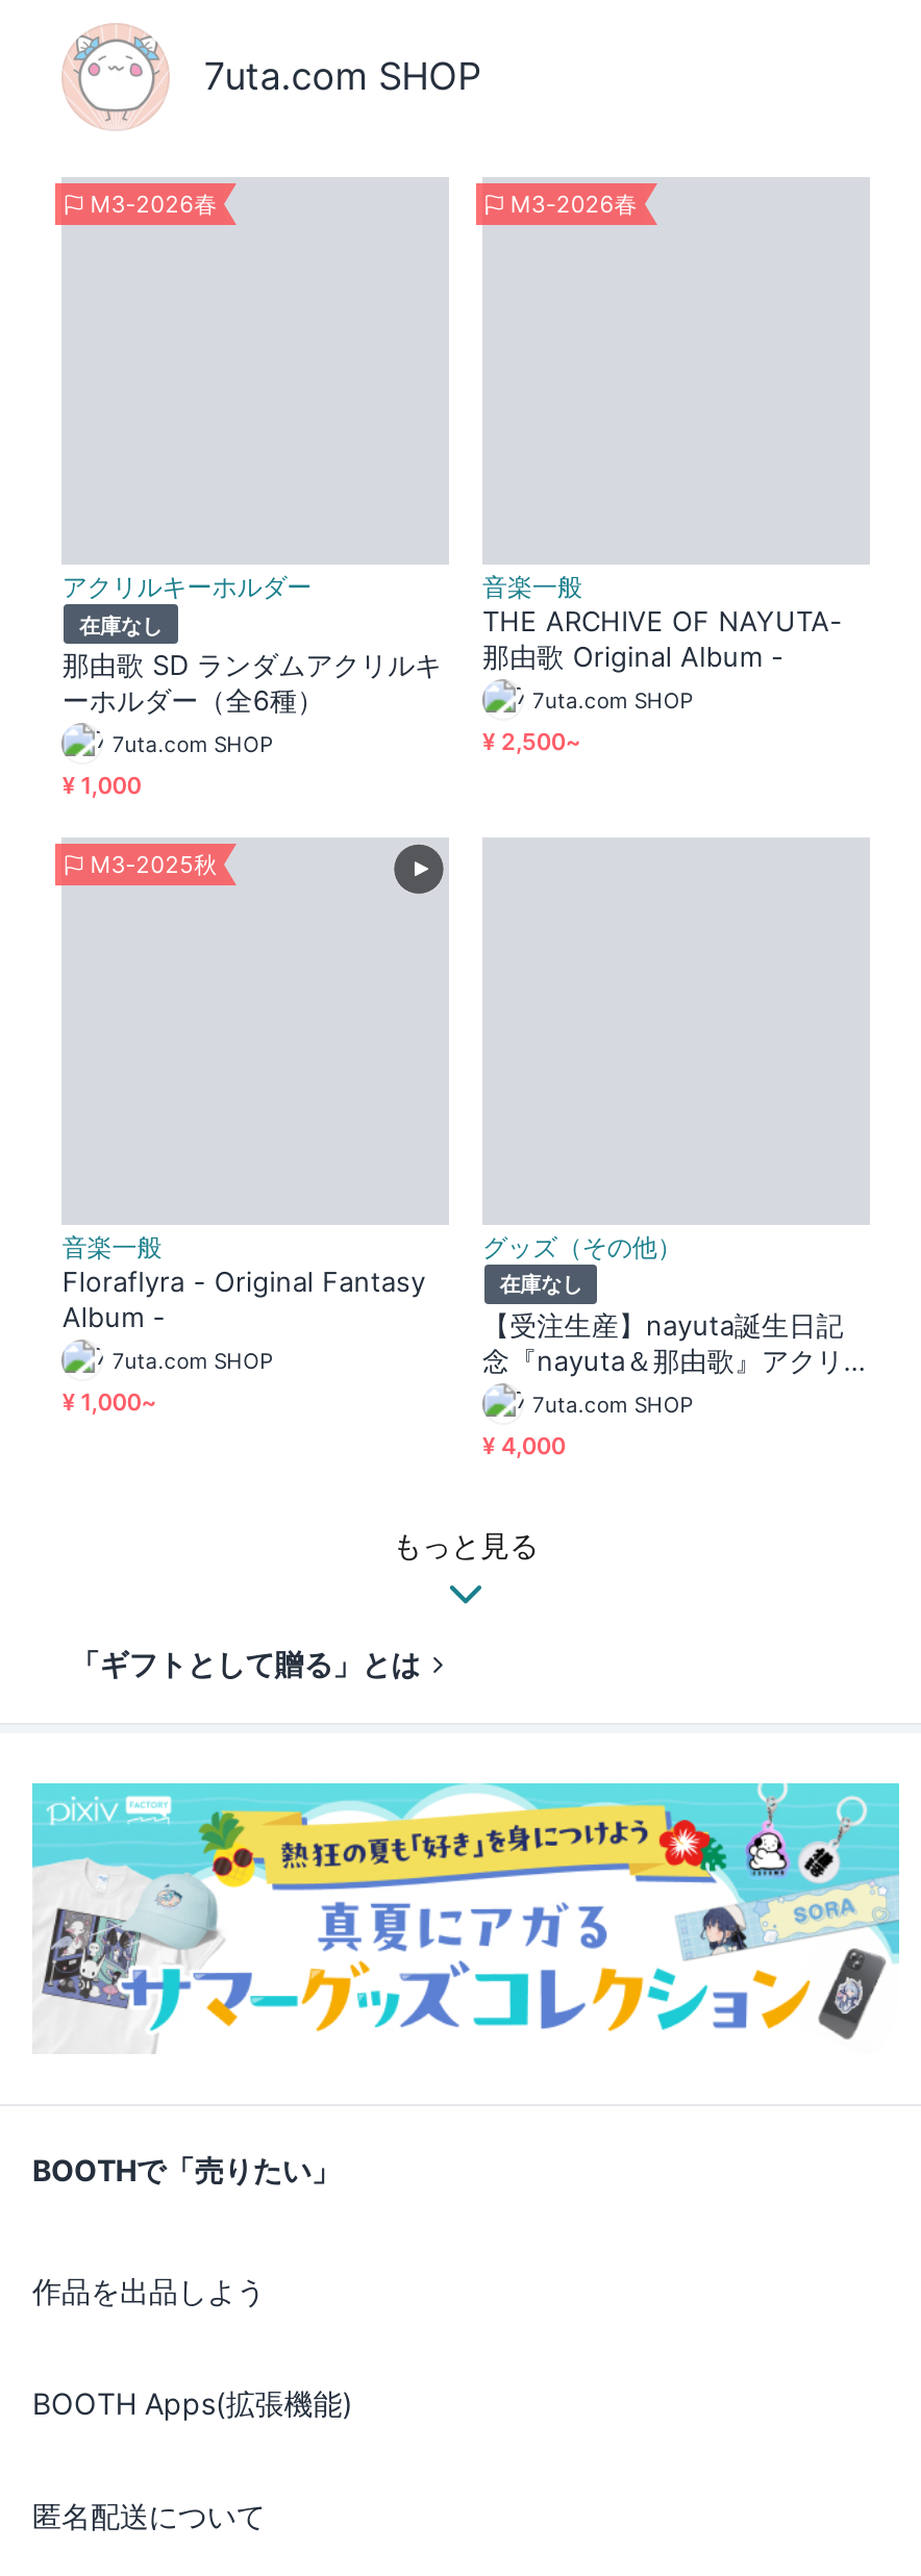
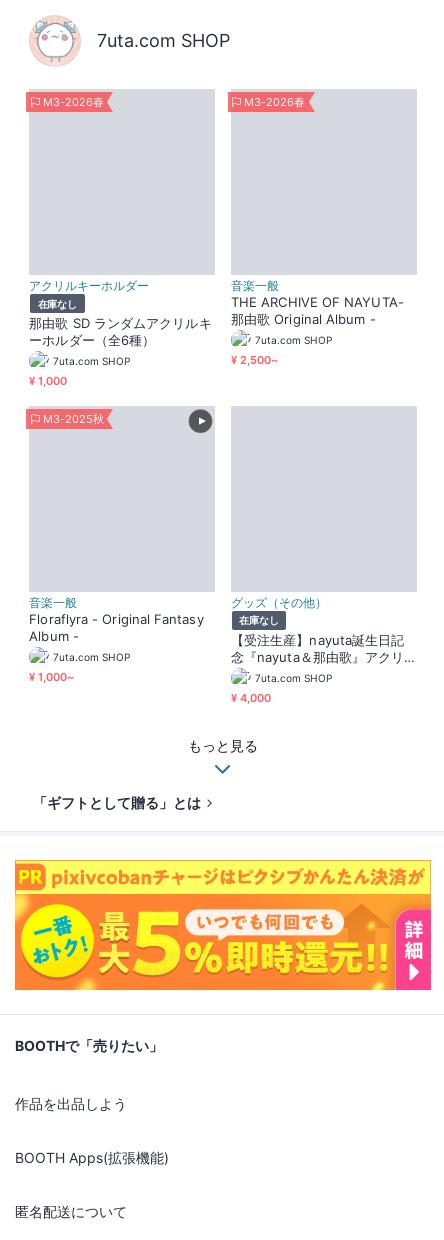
[30,1781,901,2054] [image] -> [14,859,432,991] [image]

